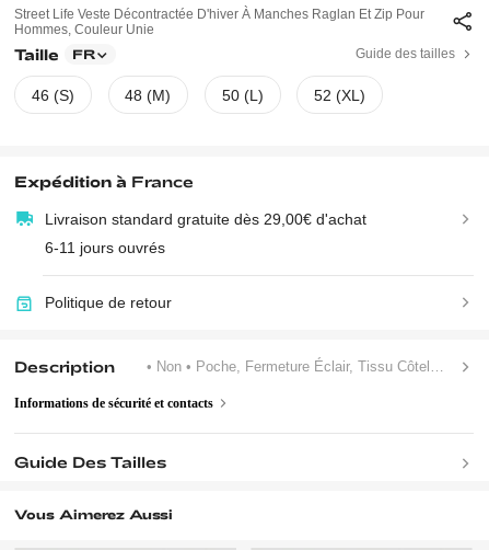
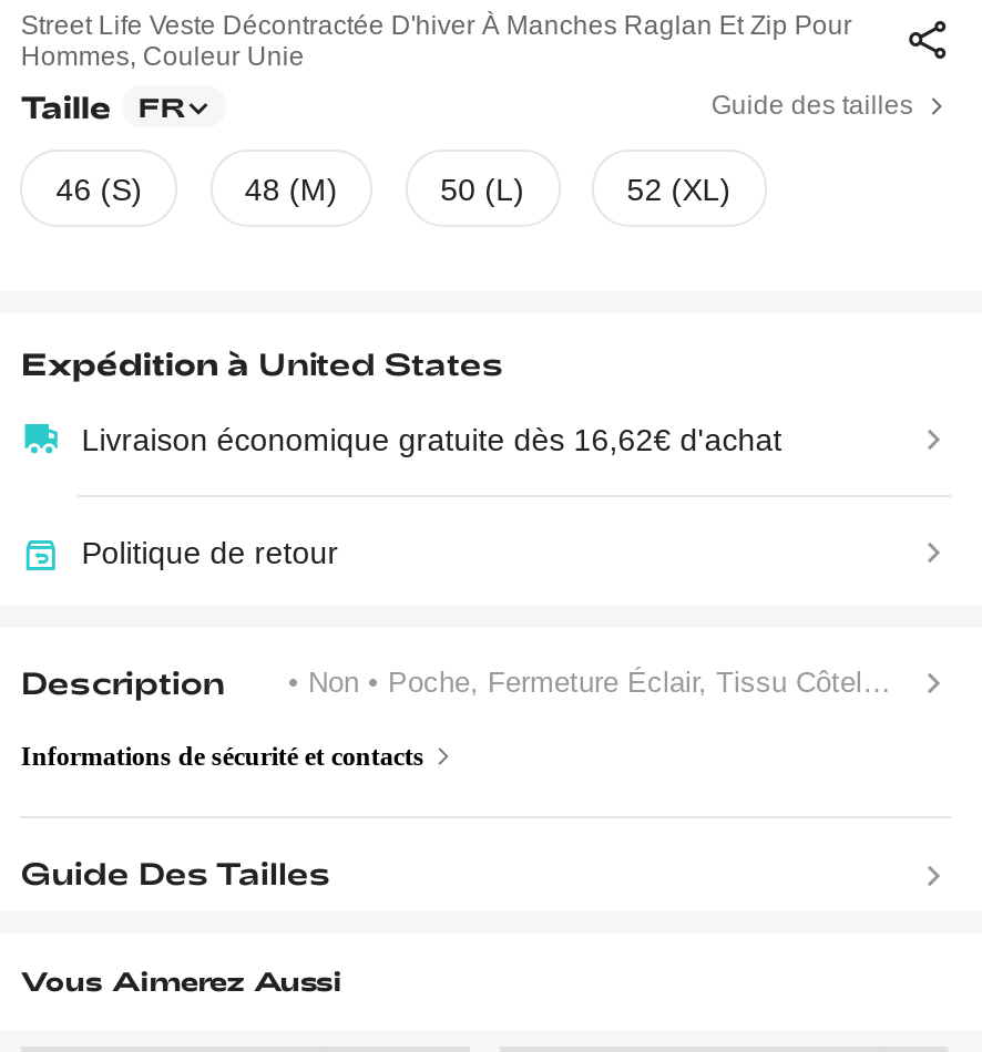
[15,172,366,256] Expédition à France | Livraison standard gratuite dès 29,00€ d'achat | 6-11 jours ouvrés -> [21,344,782,458] Expédition à United States | Livraison économique gratuite dès 16,62€ d'achat

